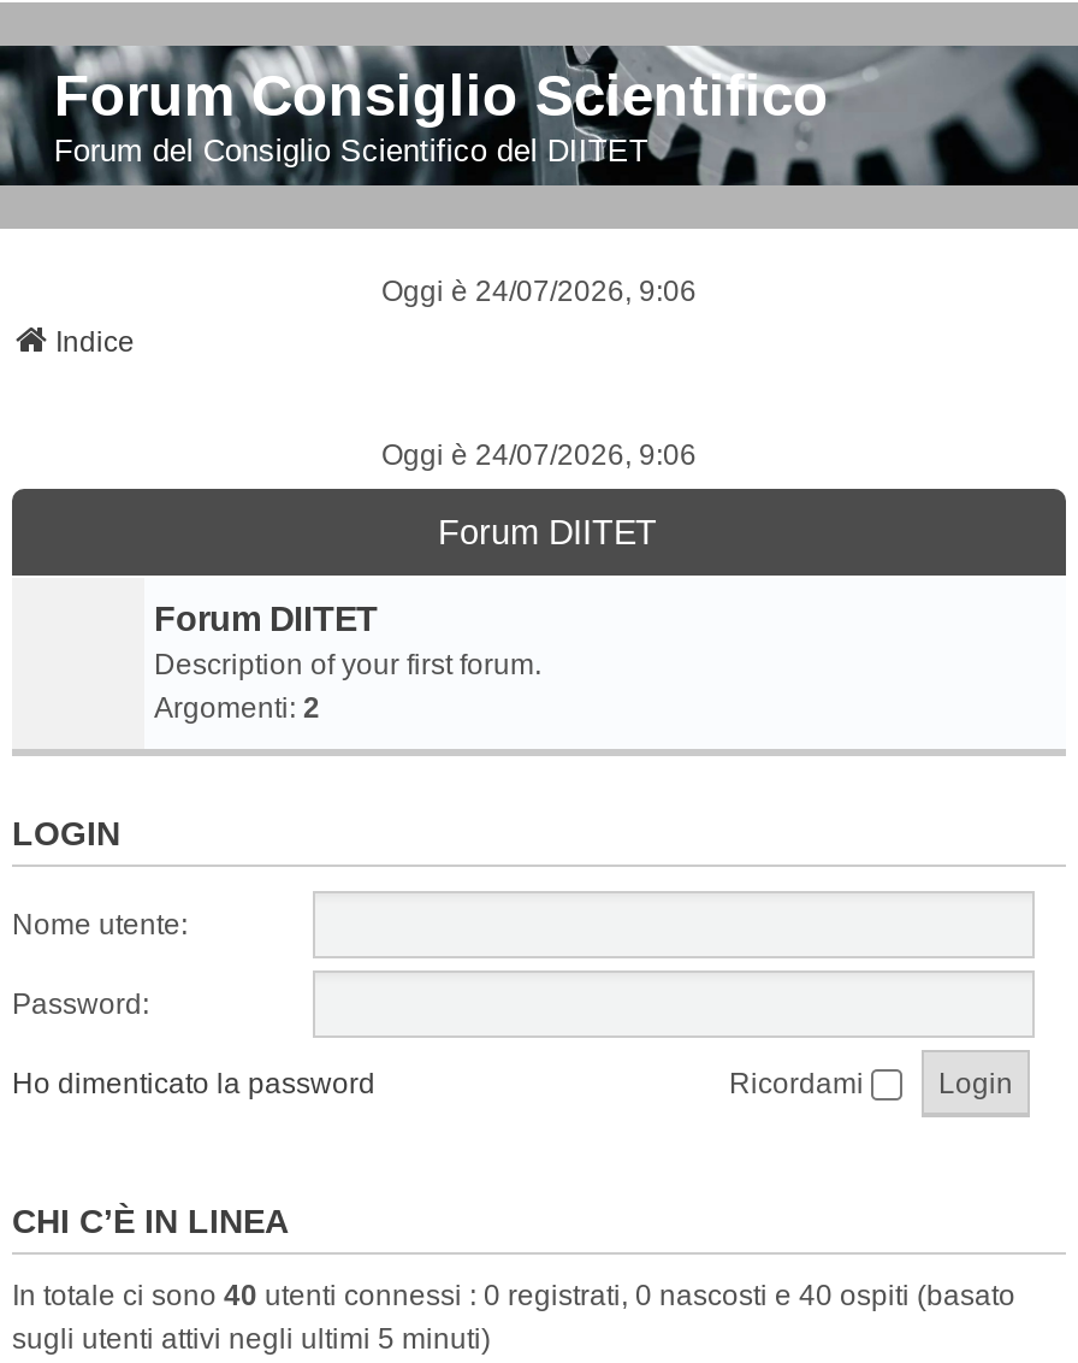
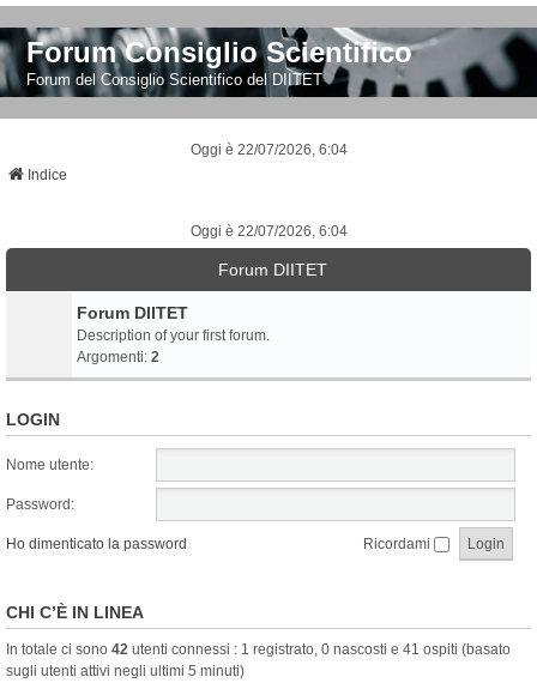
[381,275,697,308] Oggi è 24/07/2026, 9:06 -> [190,142,347,158] Oggi è 22/07/2026, 6:04
[381,439,697,472] Oggi è 24/07/2026, 9:06 -> [190,223,347,240] Oggi è 22/07/2026, 6:04
[12,1279,1015,1313] In totale ci sono 40 utenti connessi : 0 registrati, 0 nascosti e 40 ospiti (basato -> [6,641,511,658] In totale ci sono 42 utenti connessi : 1 registrato, 0 nascosti e 41 ospiti (basato

